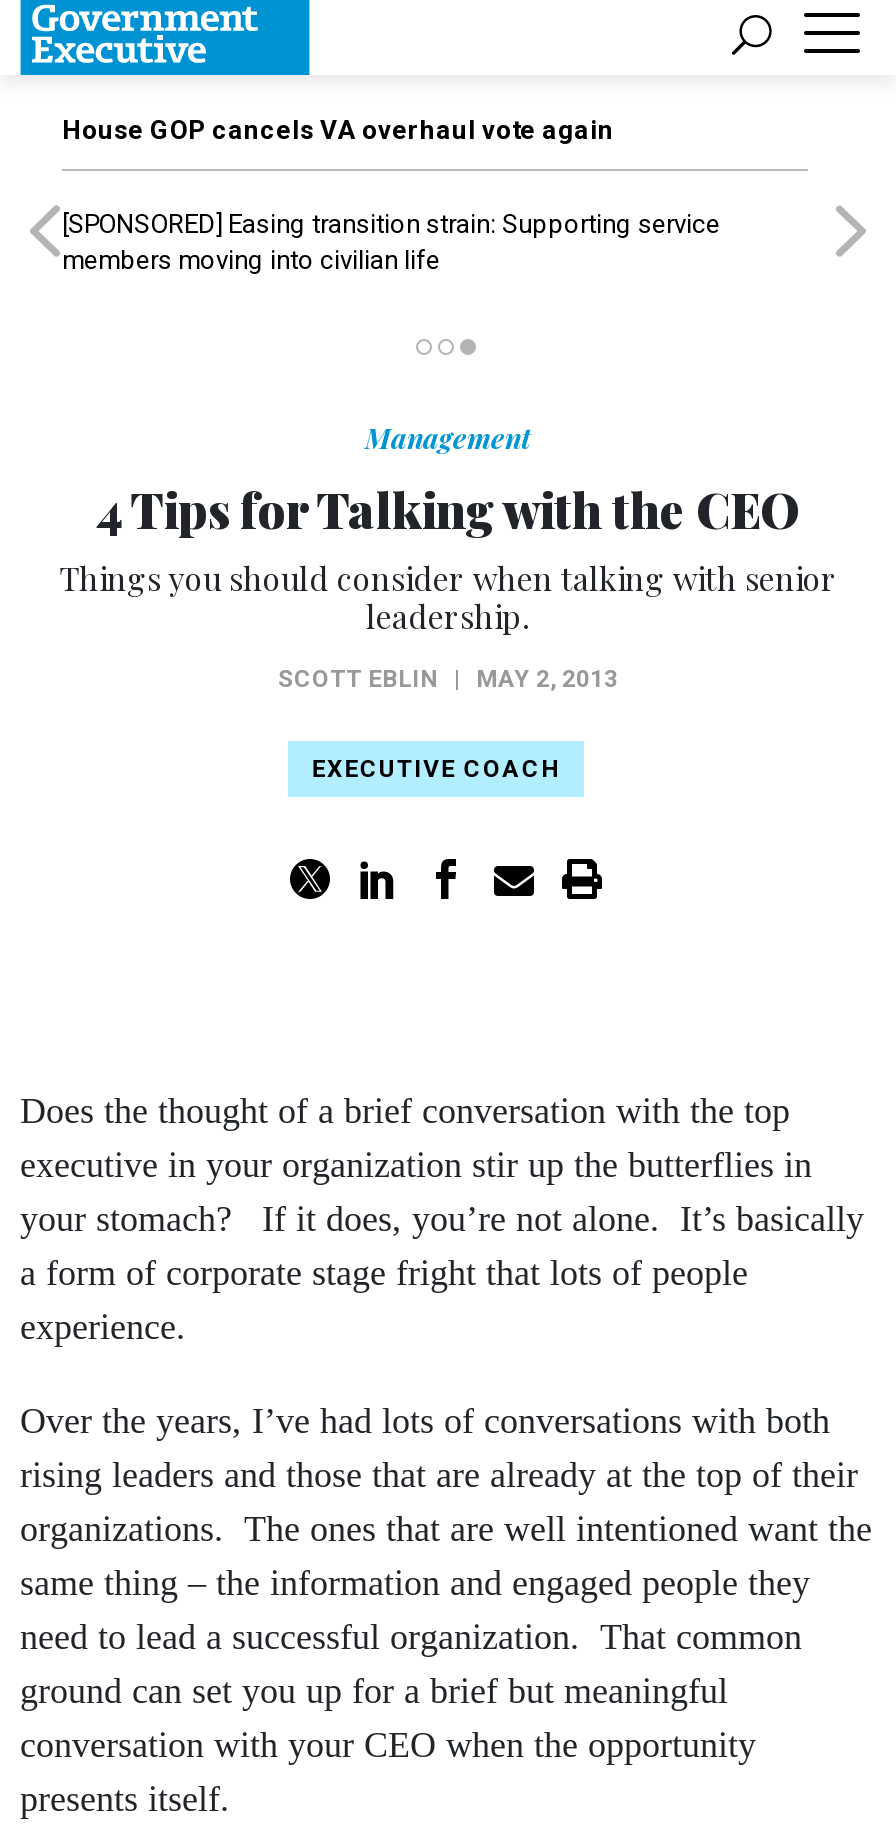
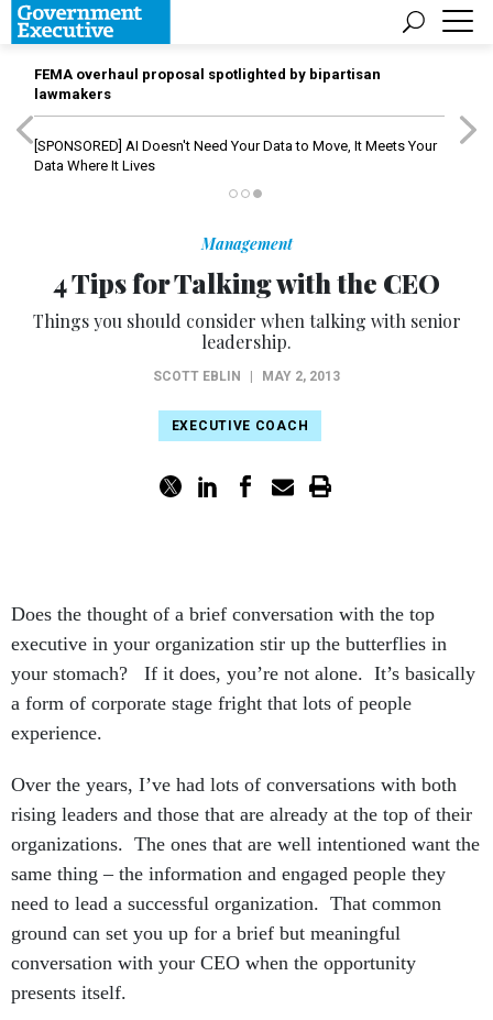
[62,115,614,145] House GOP cancels VA overhaul vote again -> [34,66,381,102] FEMA overhaul proposal spotlighted by bipartisan | lawmakers
[62,209,720,275] [SPONSORED] Easing transition strain: Supporting service | members moving into civilian life -> [34,138,437,174] [SPONSORED] AI Doesn't Need Your Data to Move, It Meets Your | Data Where It Lives

